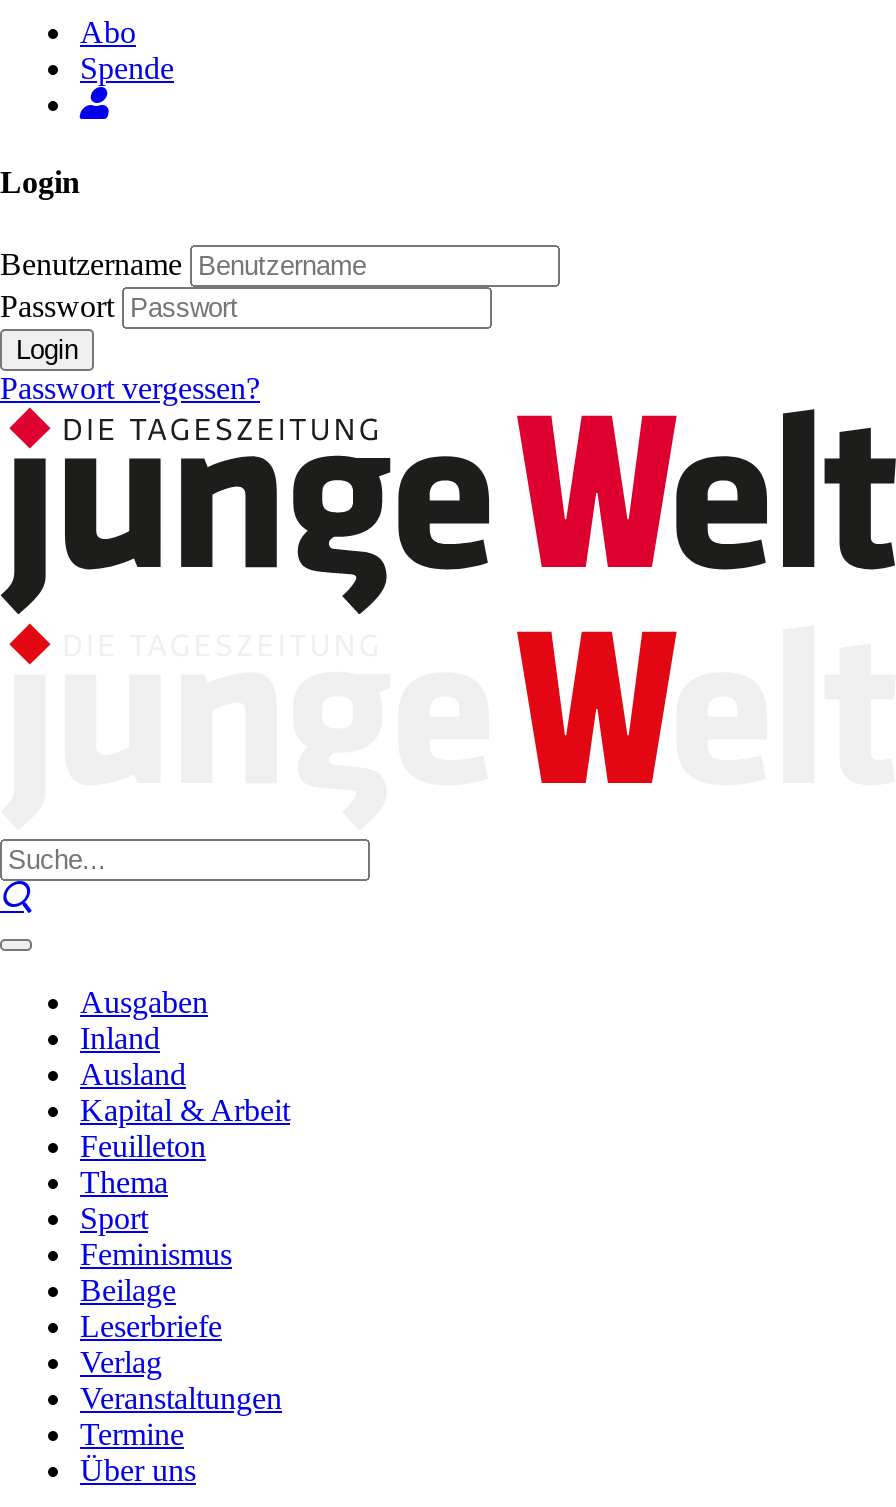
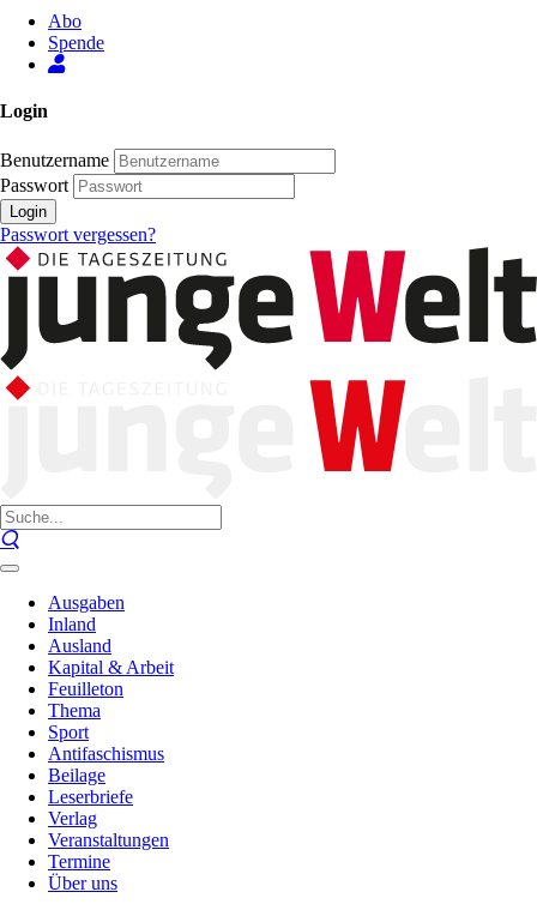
[80,1237,232,1271] Feminismus -> [48,743,164,764] Antifaschismus

